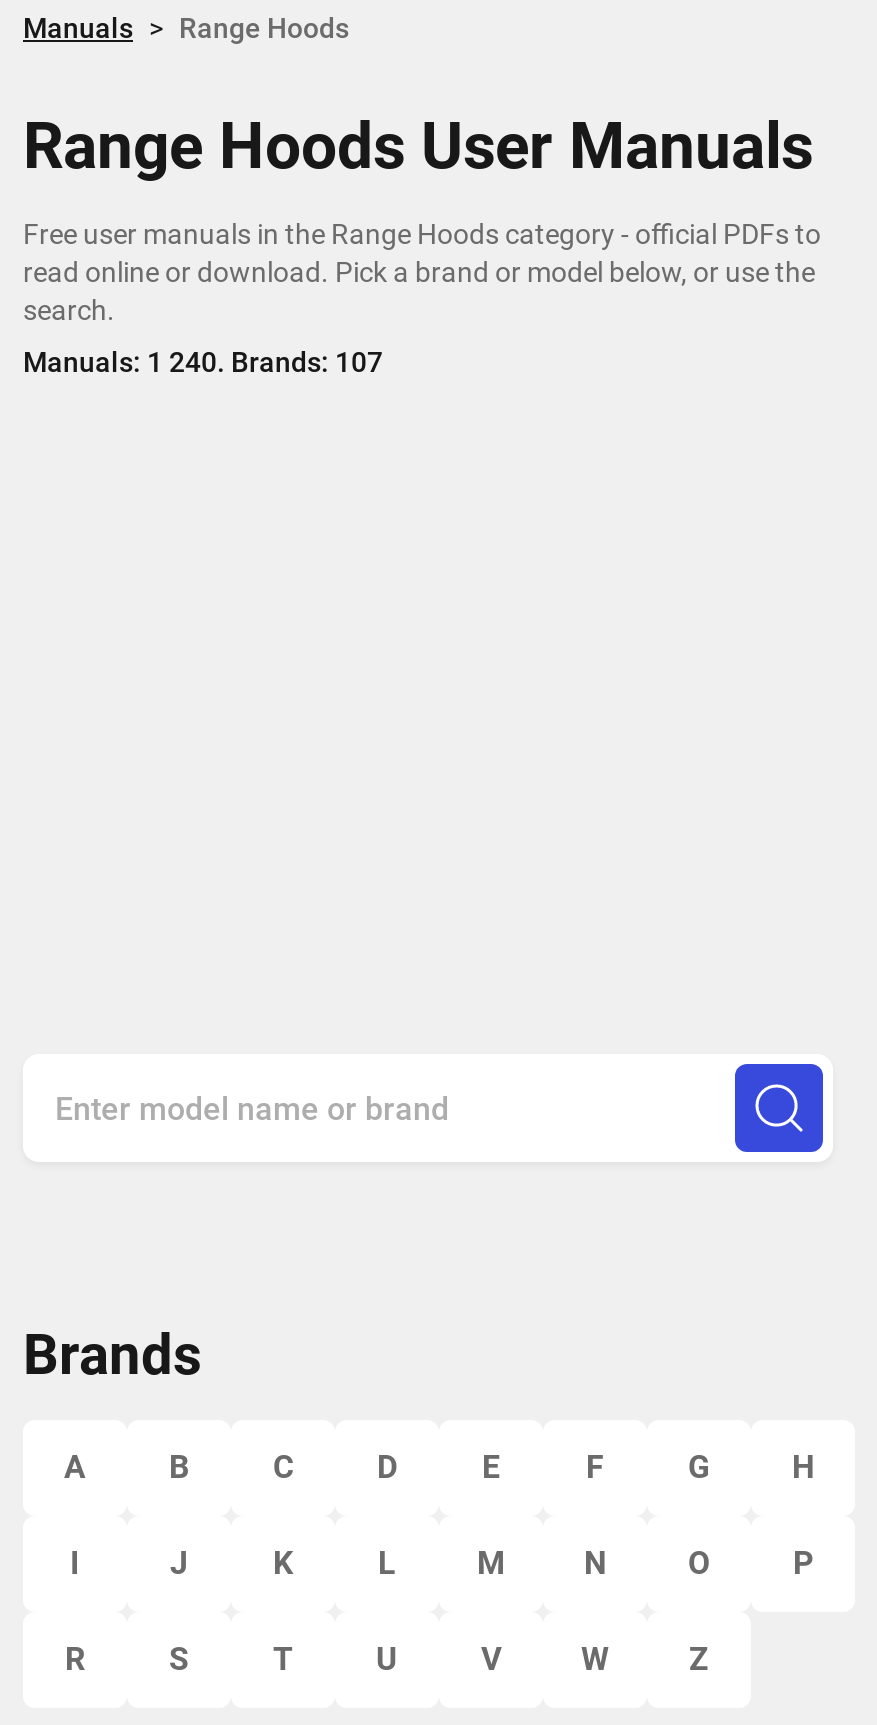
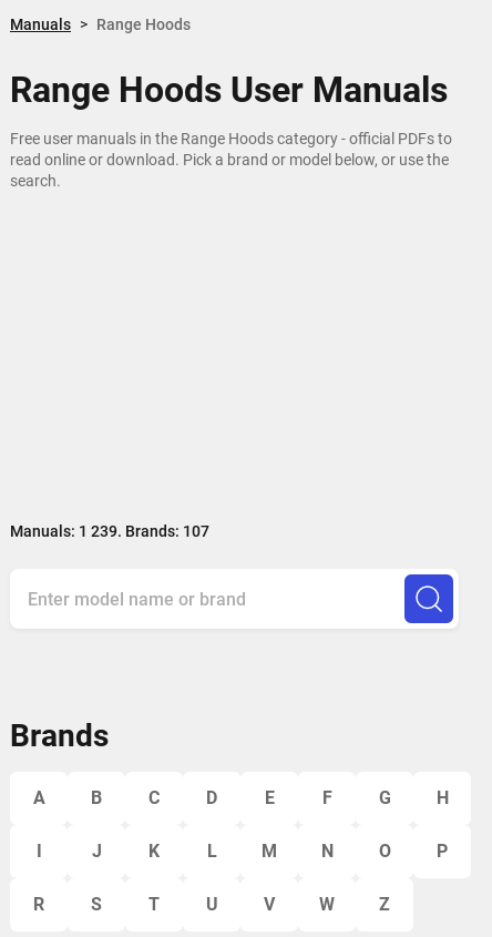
[23,346,383,378] Manuals: 1 240. Brands: 107 -> [10,522,209,540] Manuals: 1 239. Brands: 107

